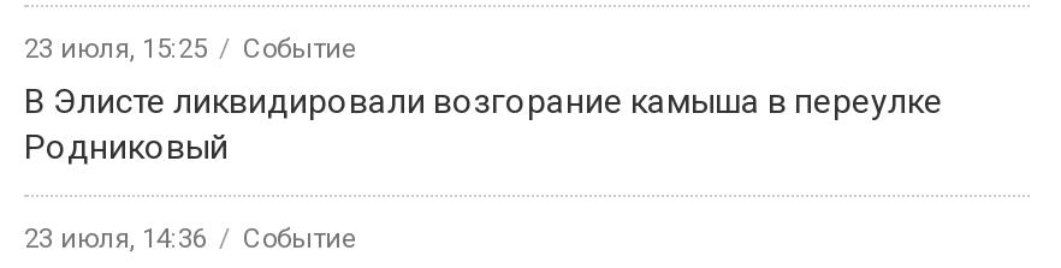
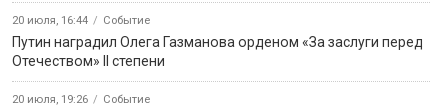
[24,35,356,66] 23 июля, 15:25 Событие -> [12,14,150,27] 20 июля, 16:44 Событие
[24,83,943,167] В Элисте ликвидировали возгорание камыша в переулке | Родниковый -> [12,34,423,69] Путин наградил Олега Газманова орденом «За заслуги перед | Отечеством» II степени
[24,225,356,256] 23 июля, 14:36 Событие -> [12,93,150,106] 20 июля, 19:26 Событие

